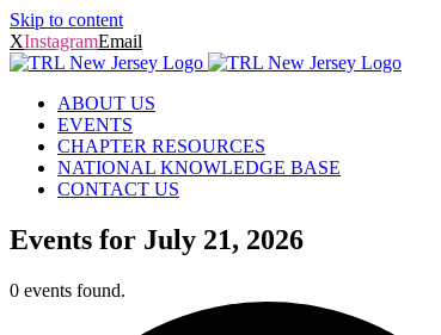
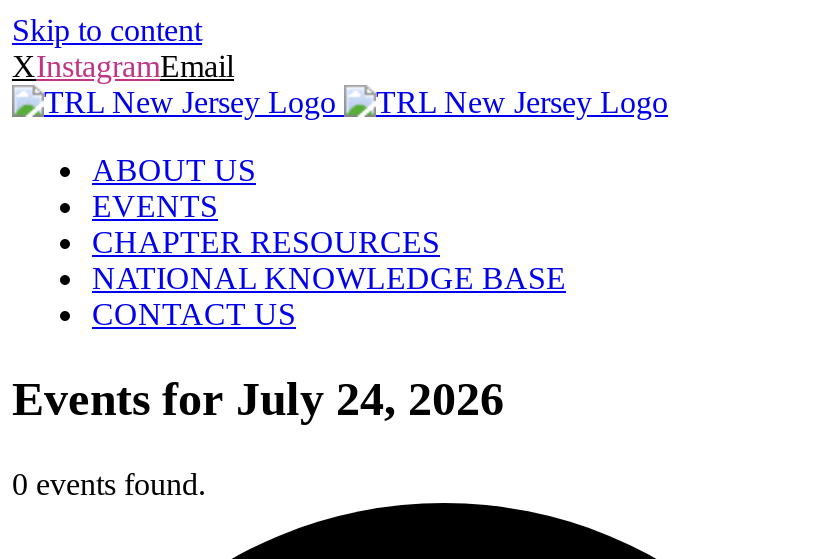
[10,224,304,255] Events for July 21, 2026 -> [12,373,504,425] Events for July 24, 2026

